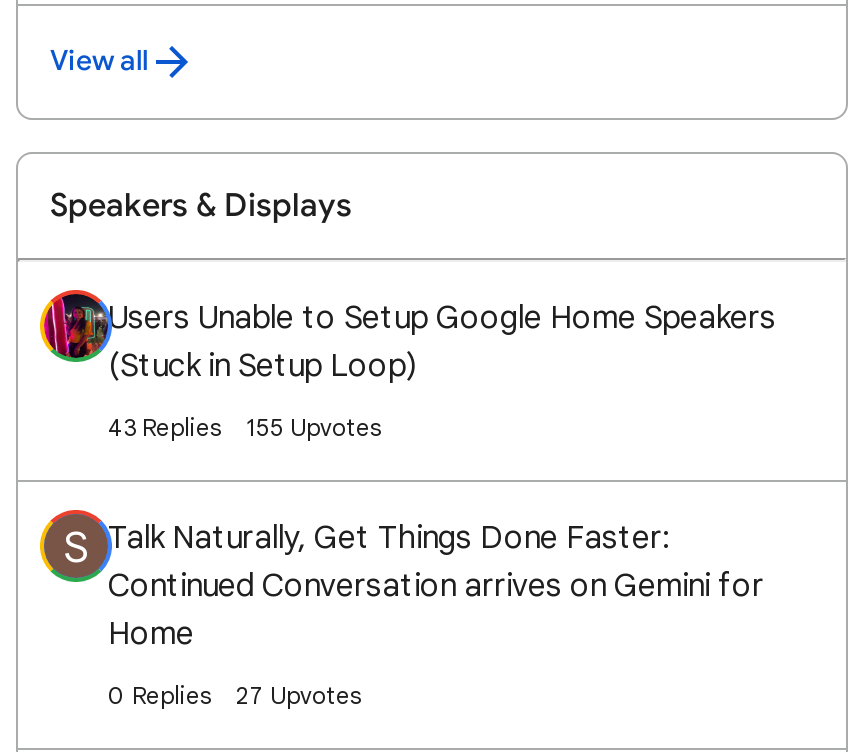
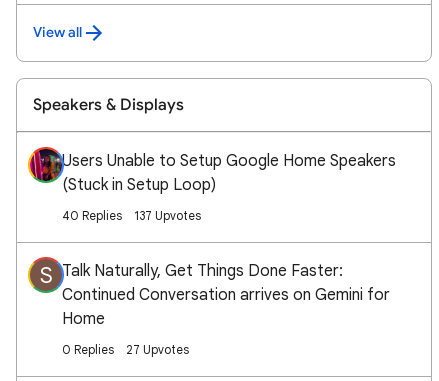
[108,412,222,442] 43 Replies -> [62,208,122,223] 40 Replies
[246,412,382,442] 155 Upvotes -> [134,208,201,223] 137 Upvotes

